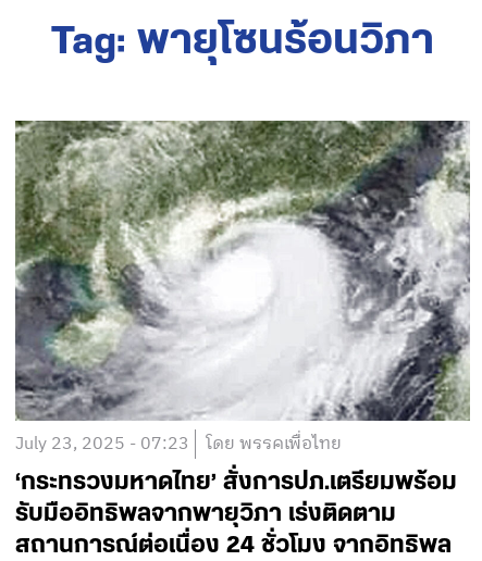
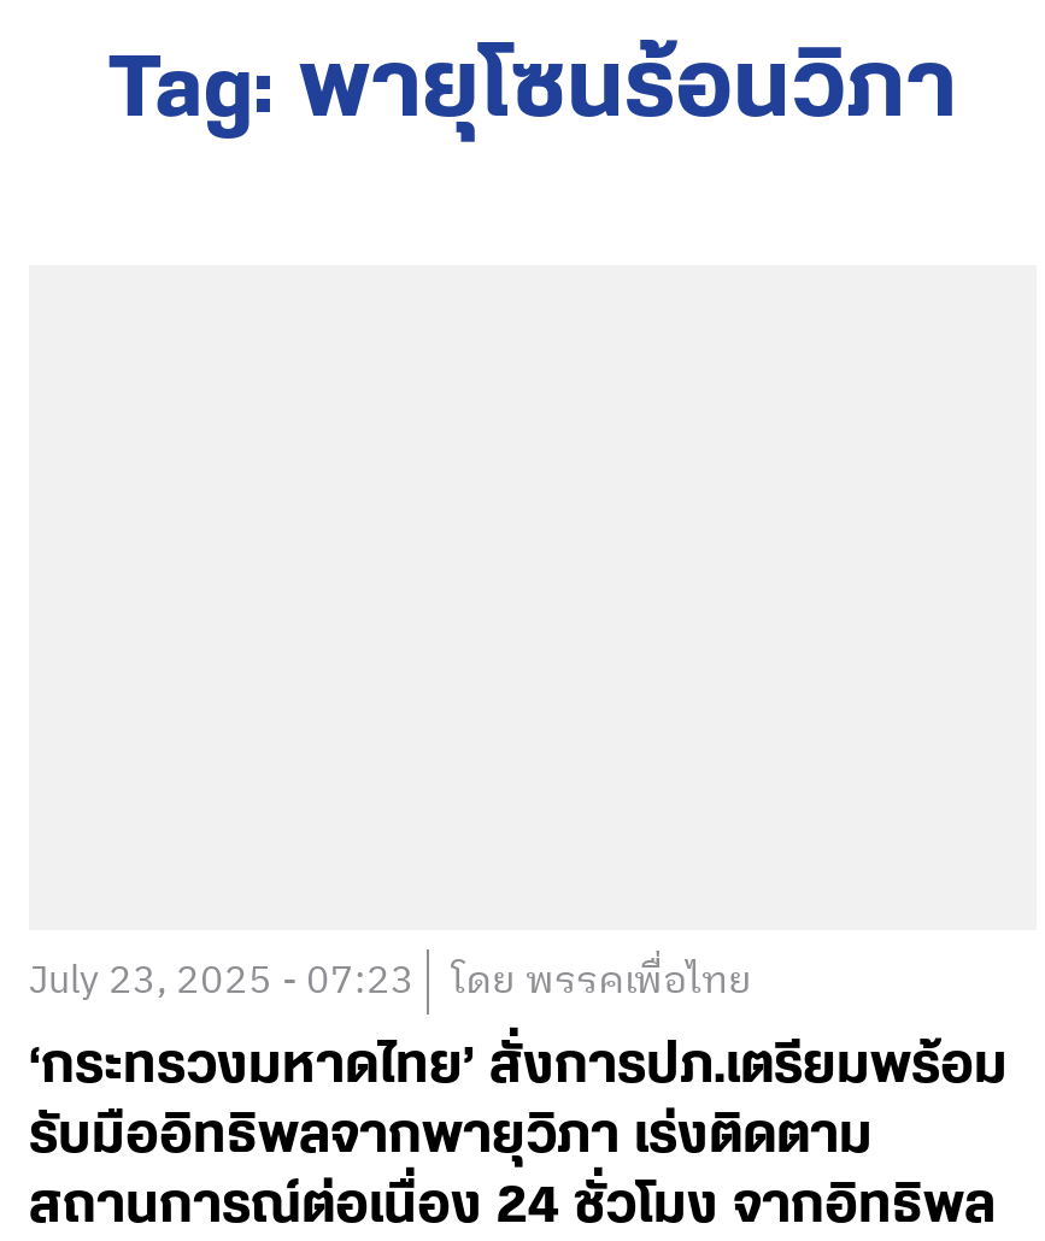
[14,120,471,422] [image] -> none

